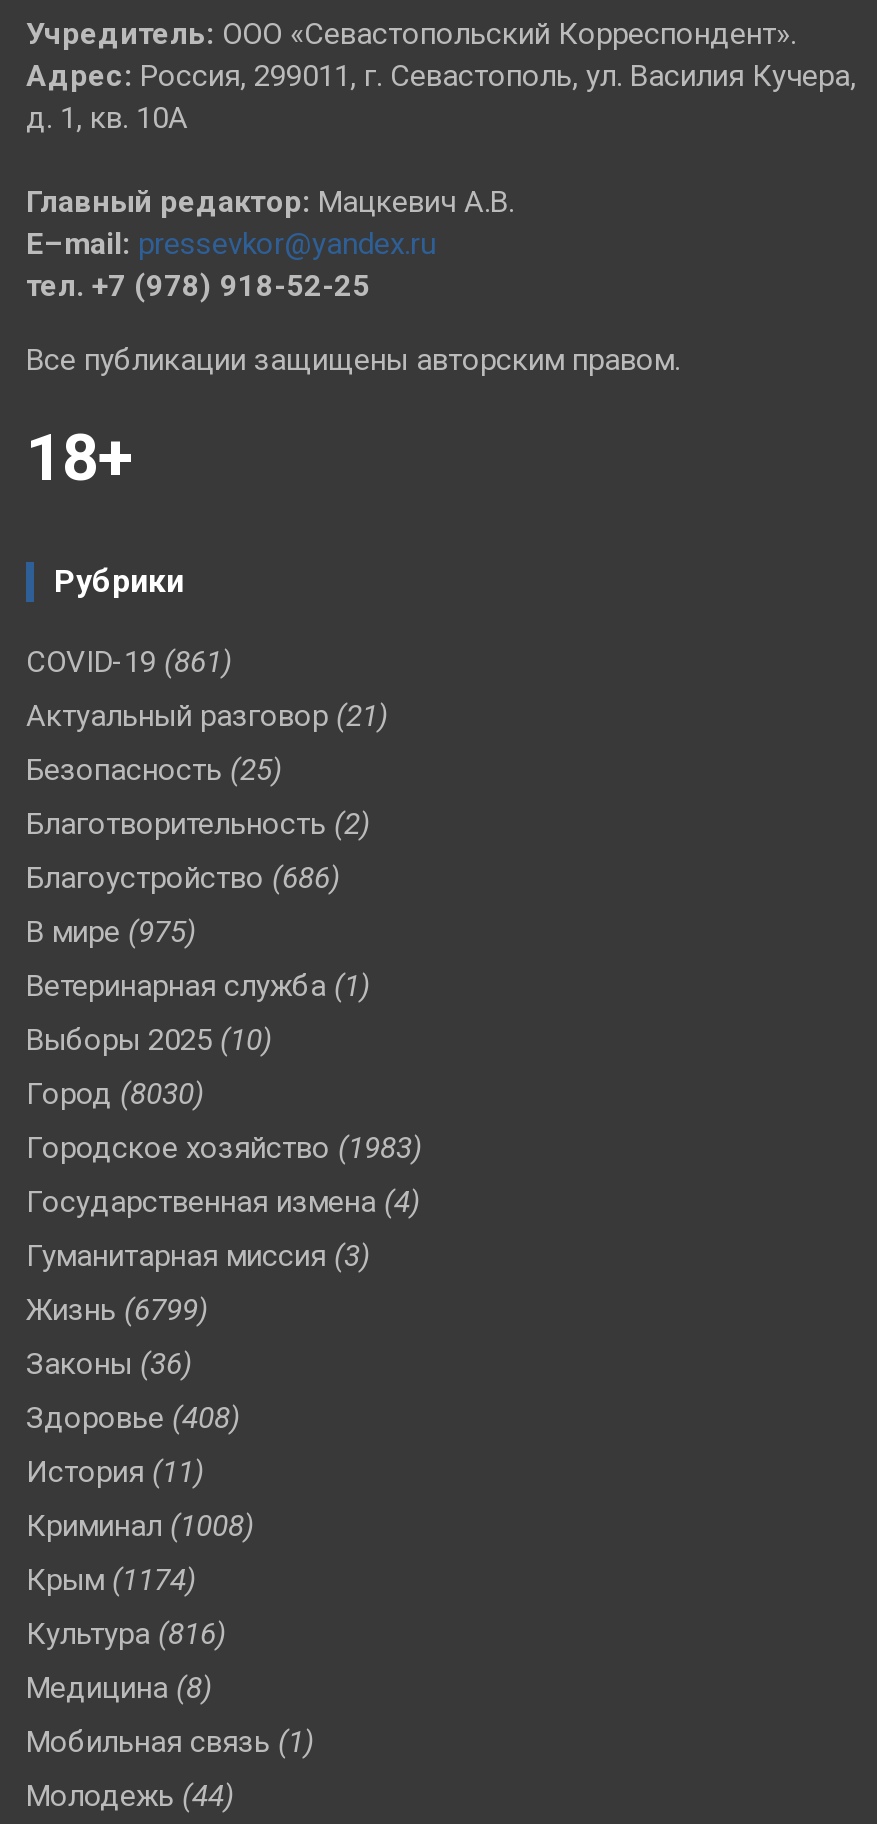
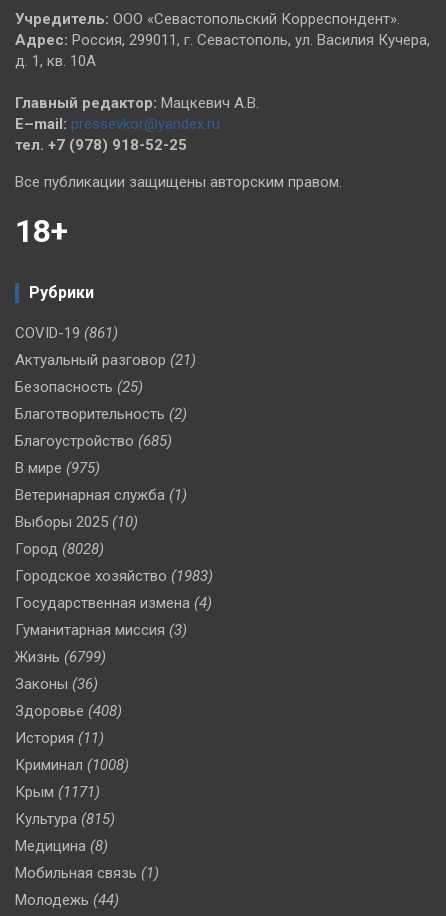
[26,861,340,897] Благоустройство (686) -> [15,432,172,450] Благоустройство (685)
[26,1077,204,1113] Город (8030) -> [15,540,104,558] Город (8028)
[26,1563,196,1599] Крым (1174) -> [15,783,100,801] Крым (1171)
[26,1617,226,1653] Культура (816) -> [15,810,115,828] Культура (815)

